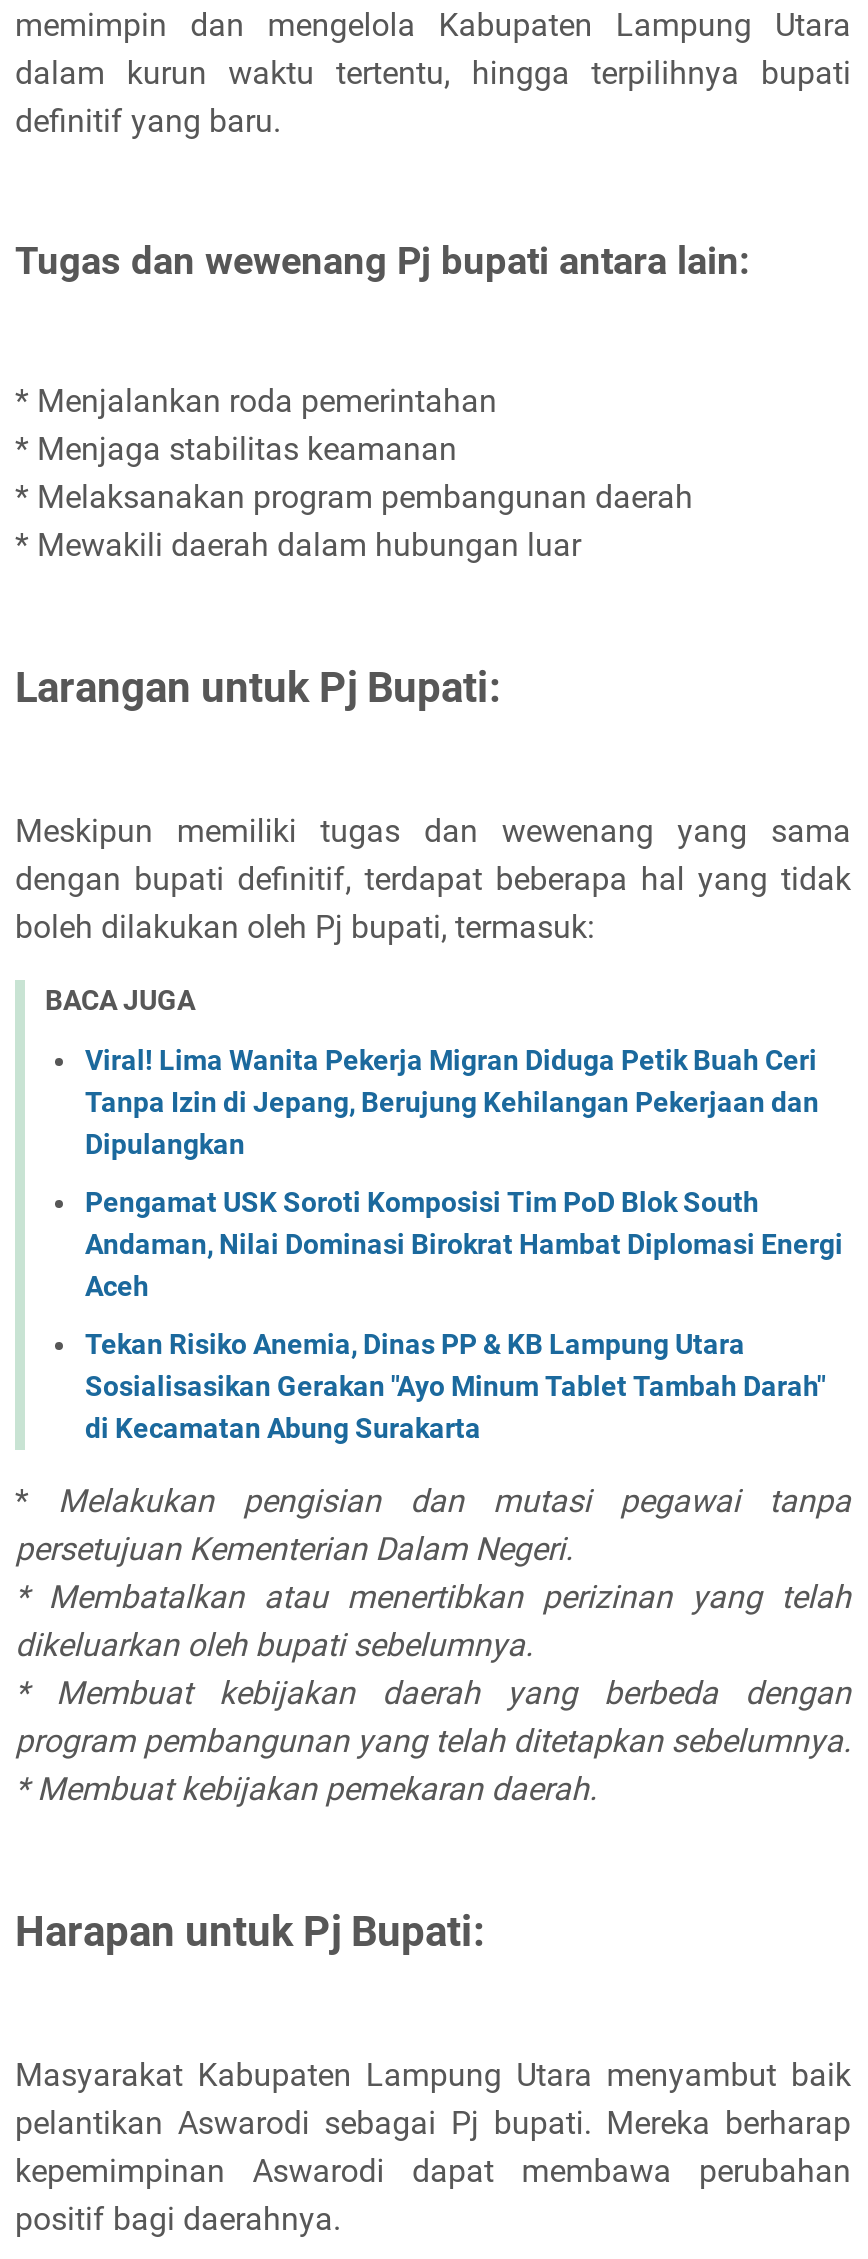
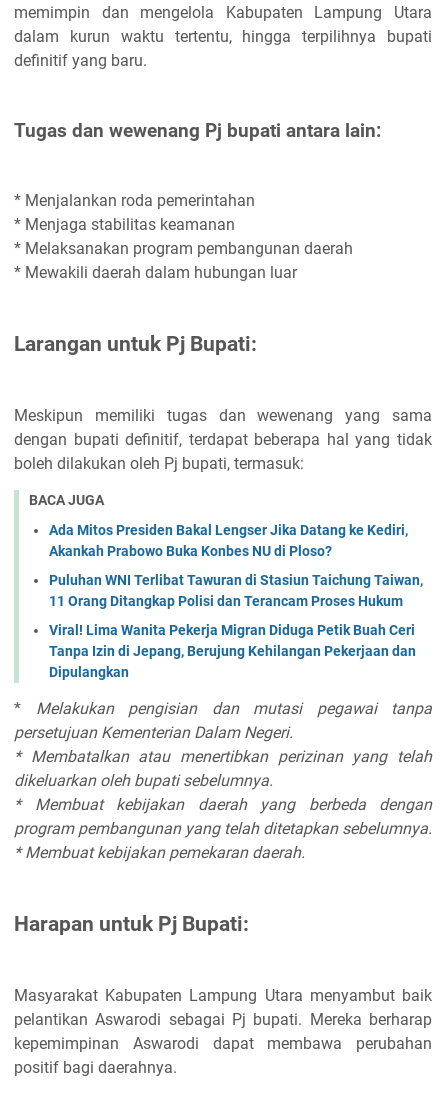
none -> [49,522,423,609] Ada Mitos Presiden Bakal Lengser Jika Datang ke Kediri, | Akankah Prabowo Buka Konbes NU di Ploso? | Puluhan WNI Terlibat Tawuran di Stasiun Taichung Taiwan, | 11 Orang Ditangkap Polisi dan Terancam Proses Hukum
moved [85,1044,819,1160] -> [49,622,416,680]: Viral! Lima Wanita Pekerja Migran Diduga Petik Buah Ceri | Tanpa Izin di Jepang, Berujung Kehilangan Pekerjaan dan | Dipulangkan
[85,1186,843,1444] Pengamat USK Soroti Komposisi Tim PoD Blok South | Andaman, Nilai Dominasi Birokrat Hambat Diplomasi Energi | Aceh | Tekan Risiko Anemia, Dinas PP & KB Lampung Utara | Sosialisasikan Gerakan "Ayo Minum Tablet Tambah Darah" | di Kecamatan Abung Surakarta -> none

